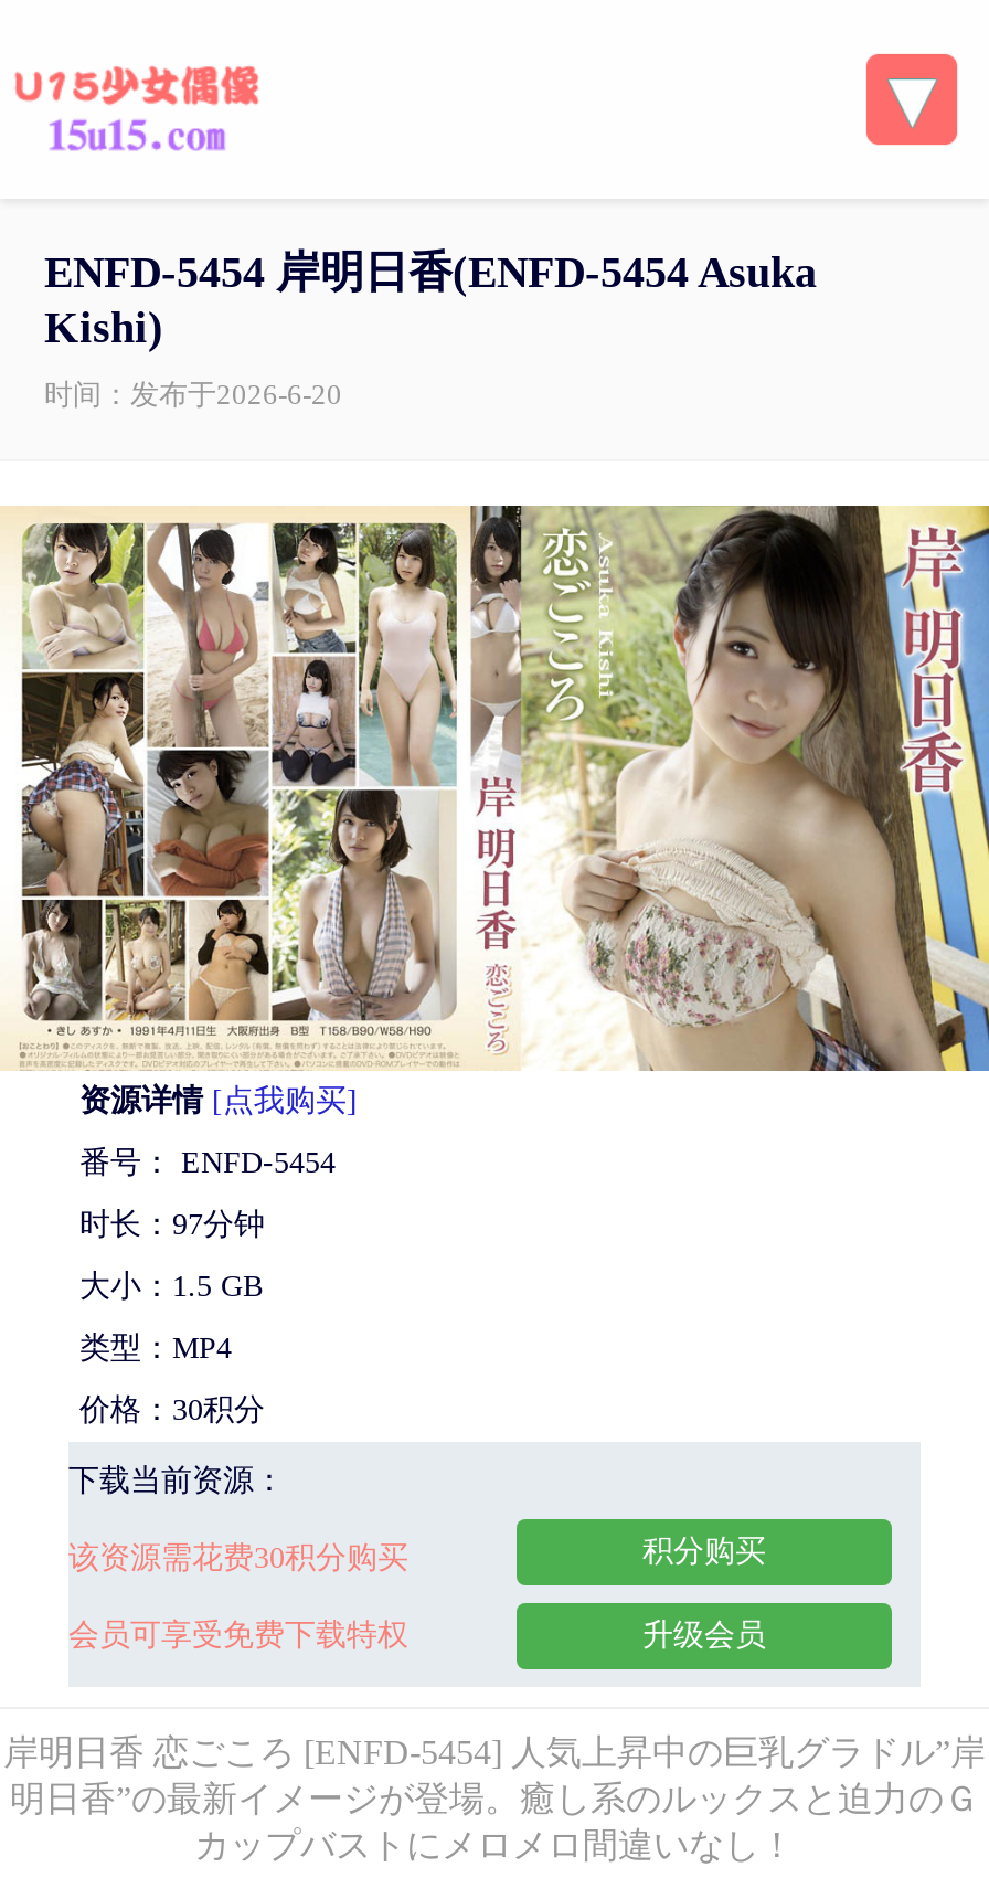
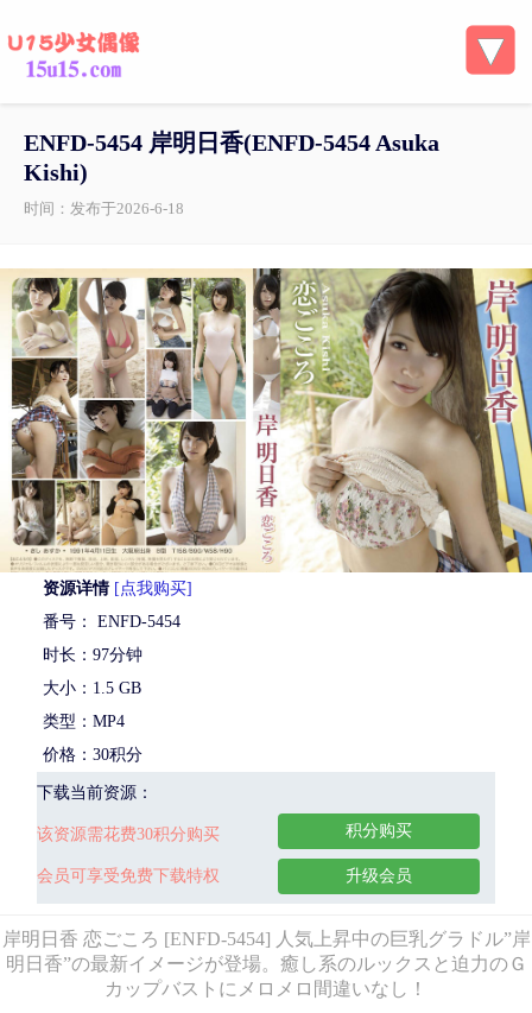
[44,378,342,411] 时间：发布于2026-6-20 -> [24,200,184,217] 时间：发布于2026-6-18

